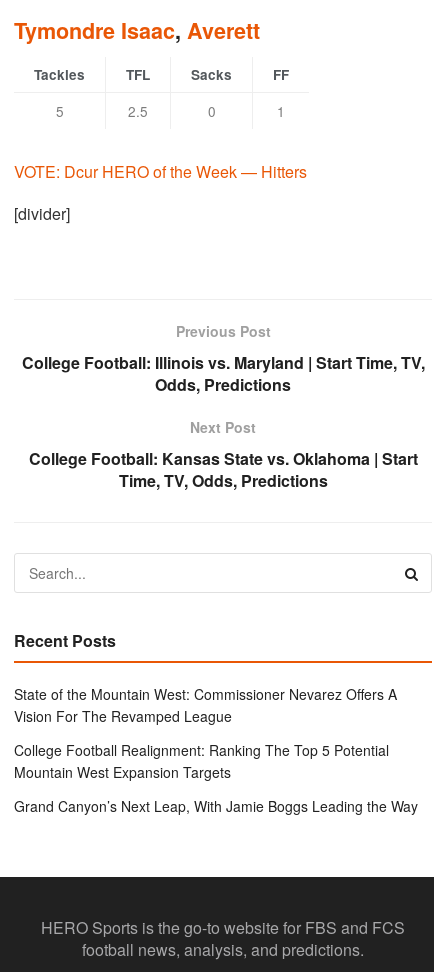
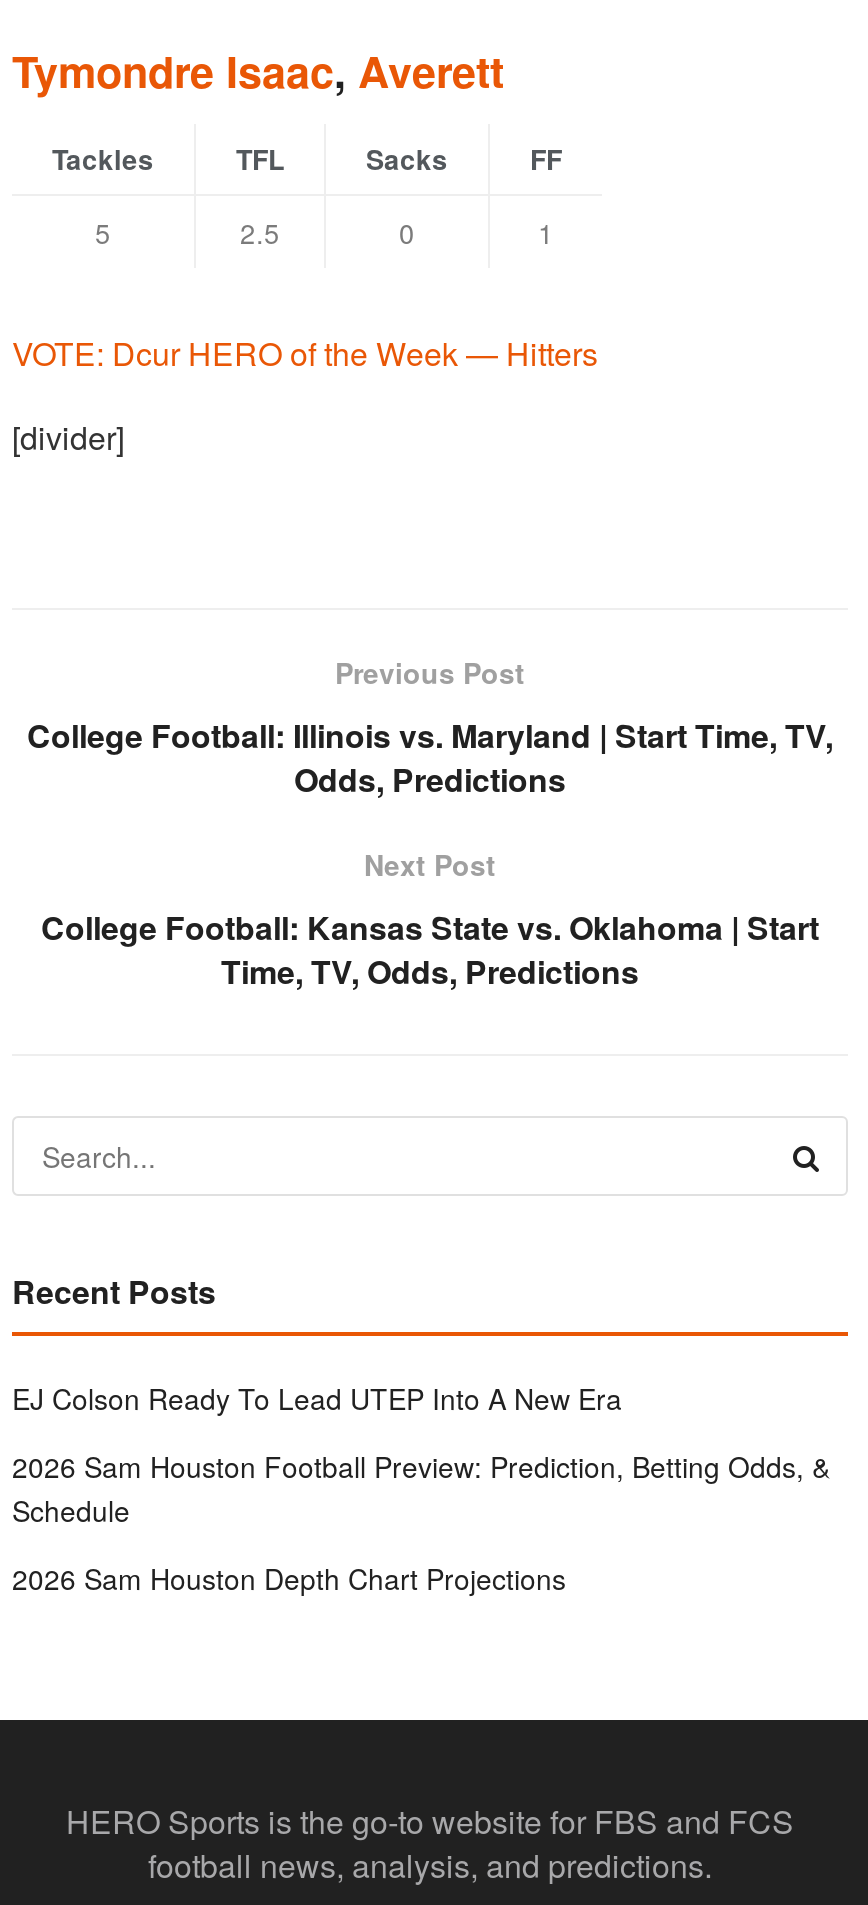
[14,684,397,726] State of the Mountain West: Commissioner Nevarez Offers A | Vision For The Revamped League -> [12,1378,622,1418] EJ Colson Ready To Lead UTEP Into A New Era
[14,740,389,782] College Football Realignment: Ranking The Top 5 Potential | Mountain West Expansion Targets -> [12,1446,830,1530] 2026 Sam Houston Football Preview: Prediction, Betting Odds, & | Schedule
[14,796,418,816] Grand Canyon’s Next Leap, With Jamie Boggs Leading the Way -> [12,1558,566,1598] 2026 Sam Houston Depth Chart Projections

